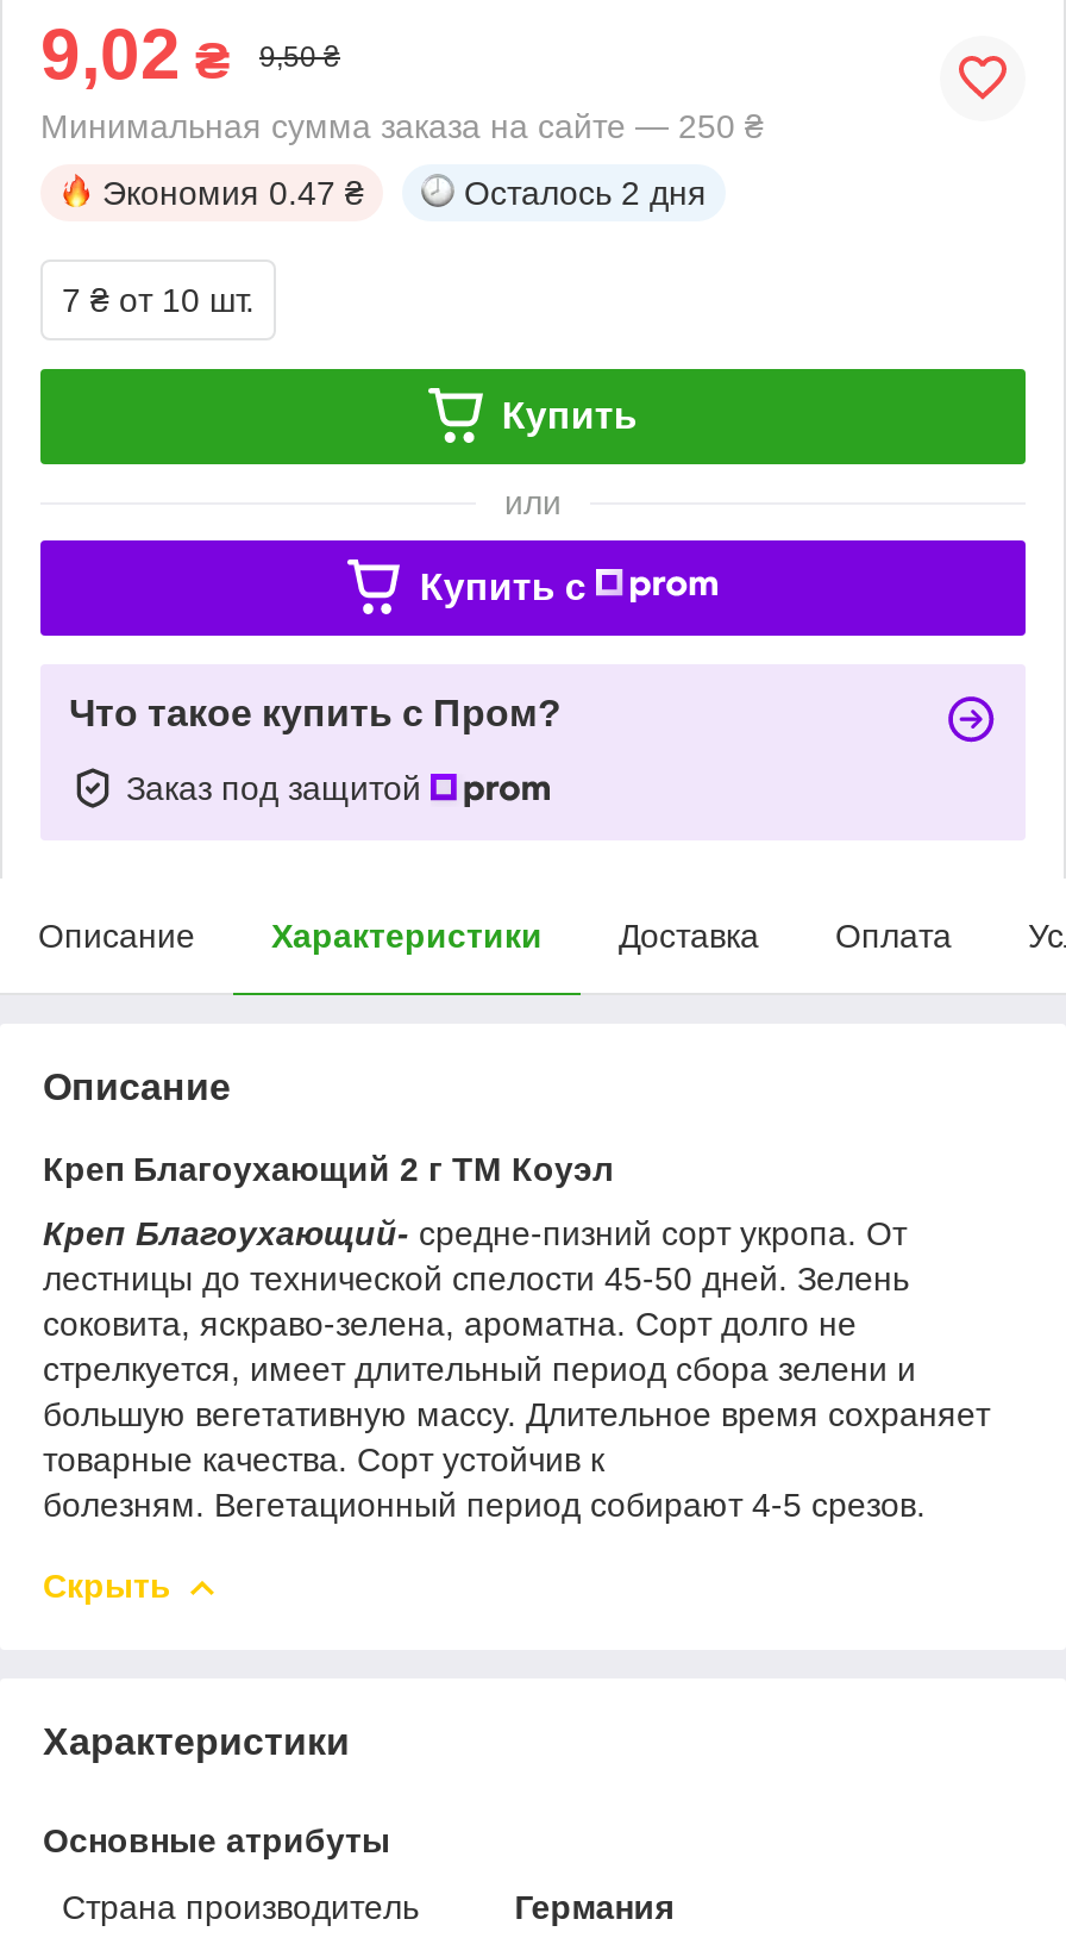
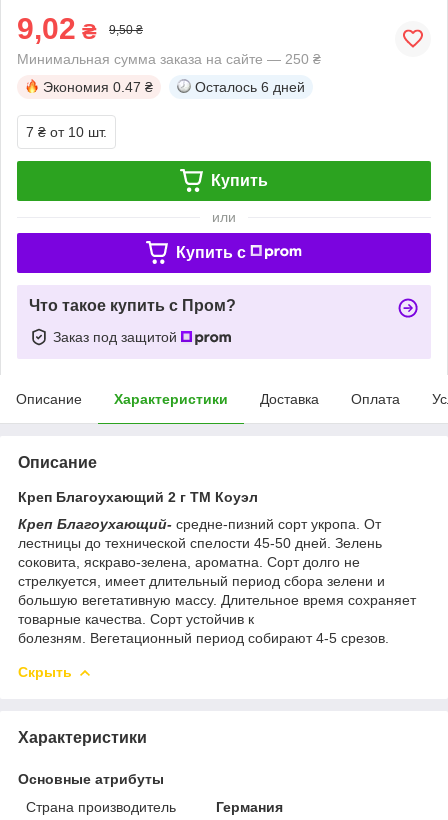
[464,173,707,211] Осталось 2 дня -> [195,79,305,95] Осталось 6 дней

